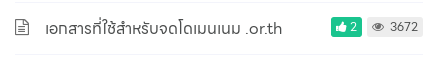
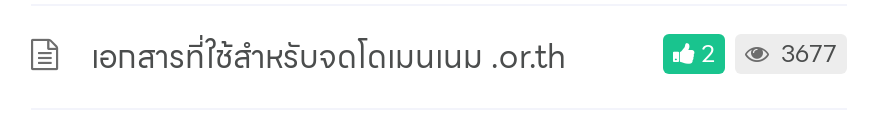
[350,17,418,36] 2 3672 -> [701,34,837,72] 2 3677

